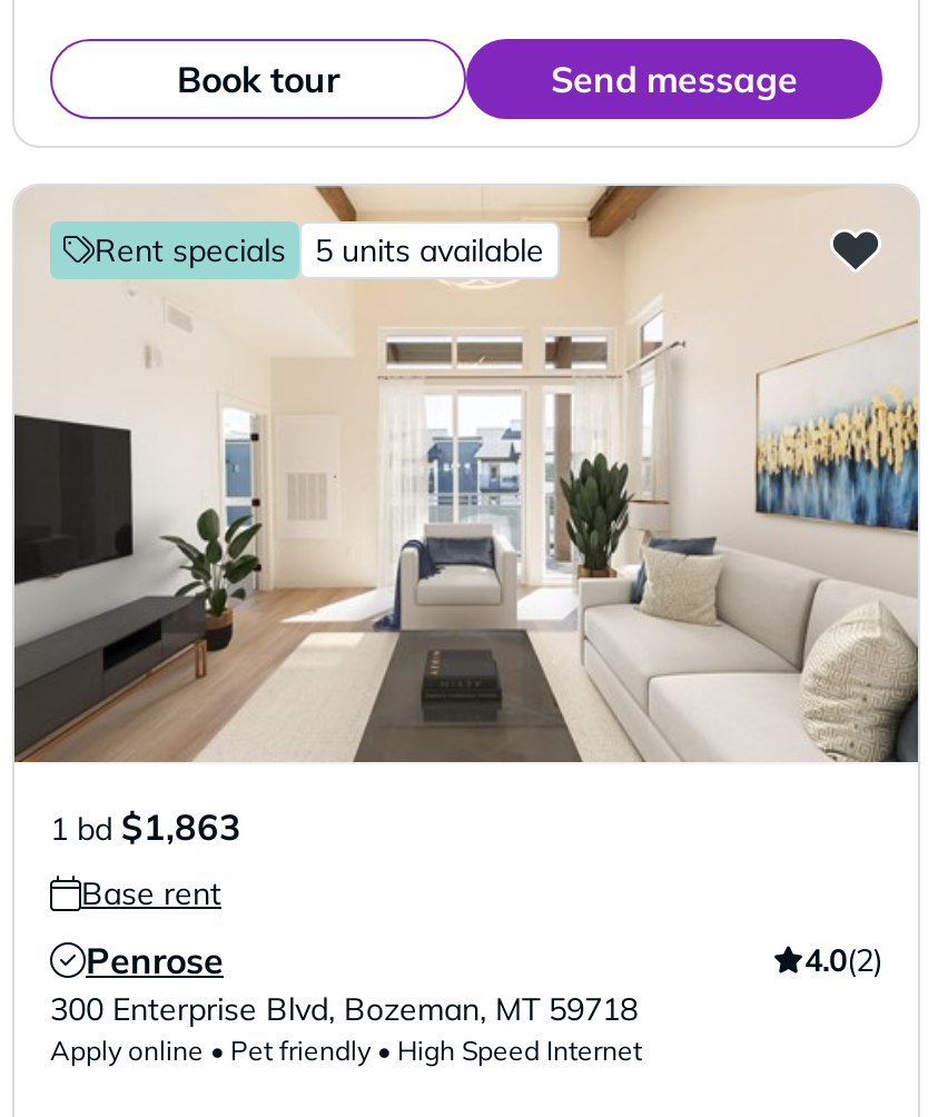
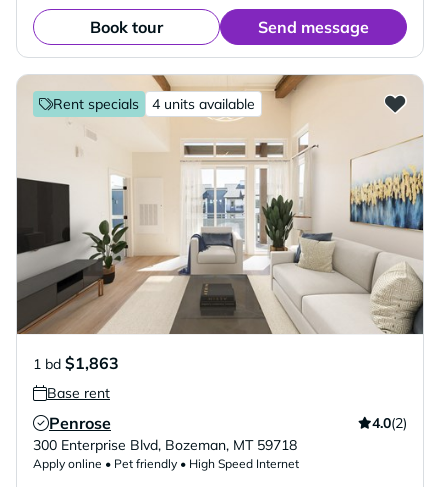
[315,230,544,270] 5 units available -> [152,95,255,113] 4 units available

